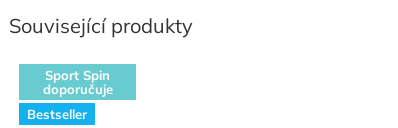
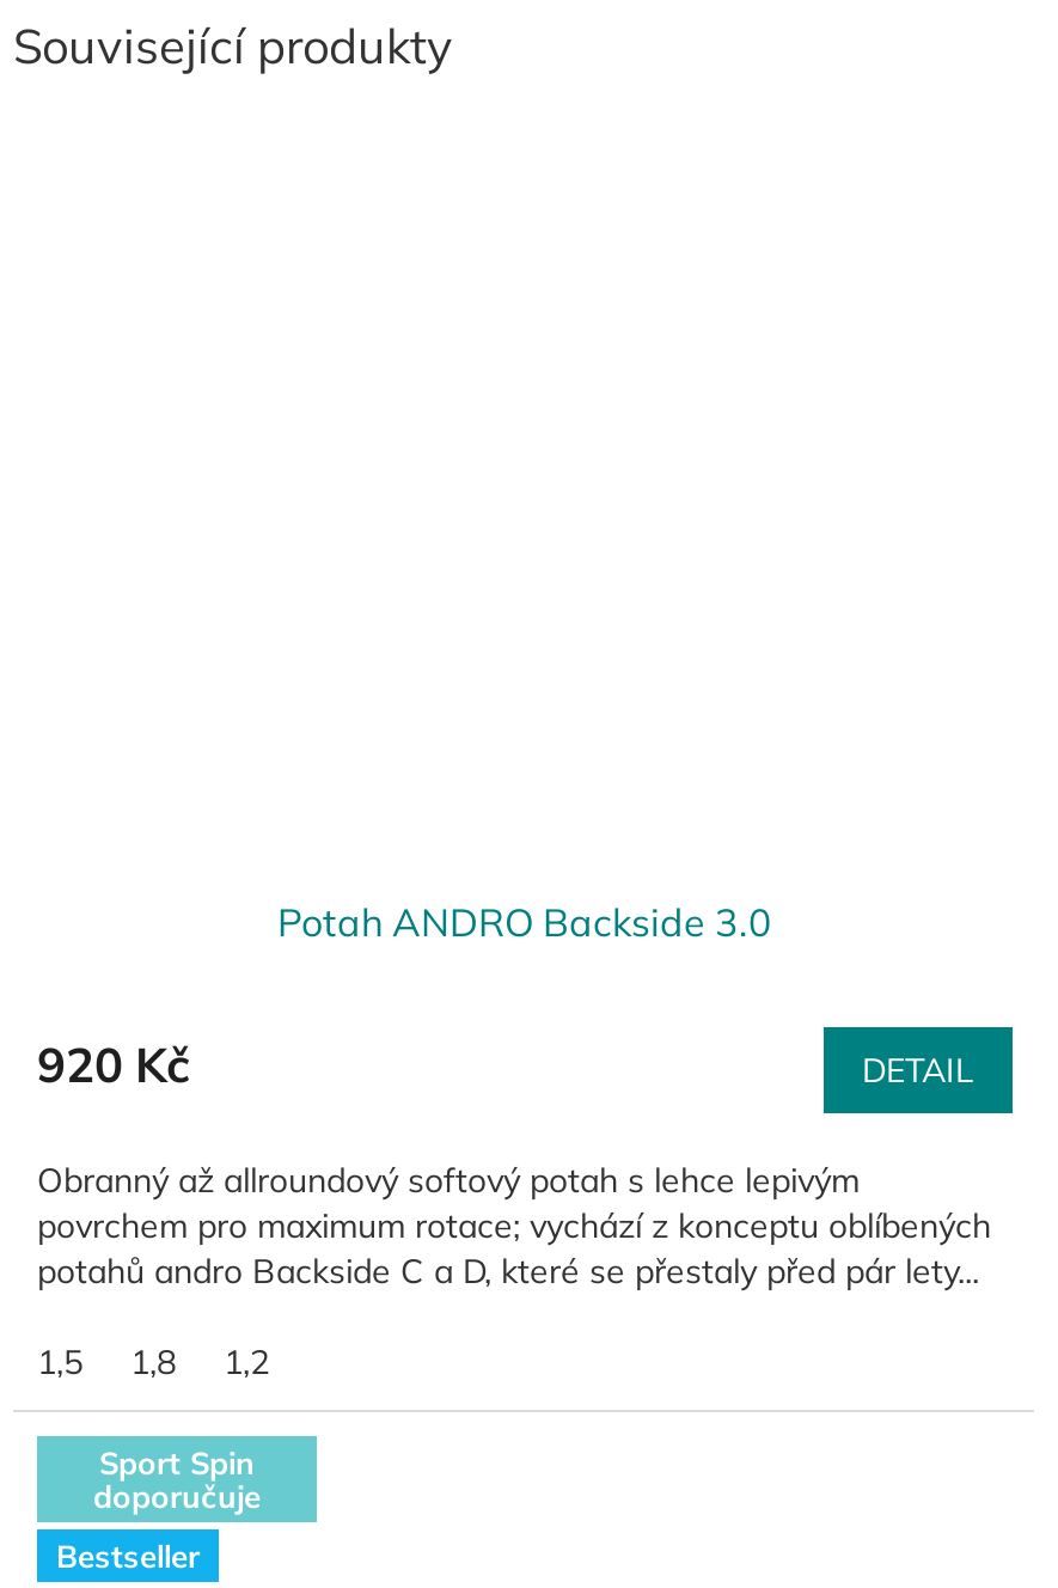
none -> [37,897,991,1383] Potah ANDRO Backside 3.0 | 920 Kč | DETAIL | Obranný až allroundový softový potah s lehce lepivým | povrchem pro maximum rotace; vychází z konceptu oblíbených | potahů andro Backside C a D, které se přestaly před pár lety... | 1,5 | 1,8 | 1,2

